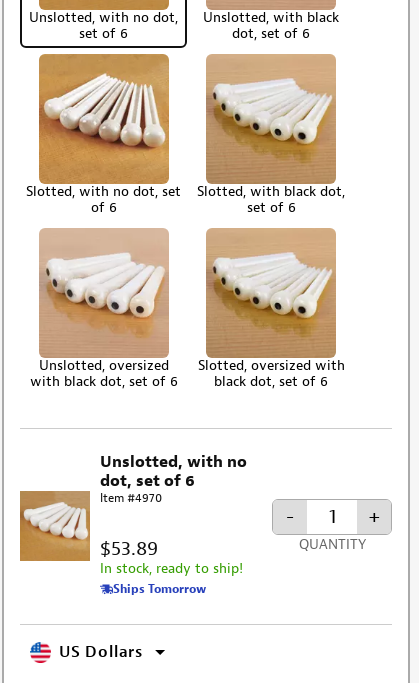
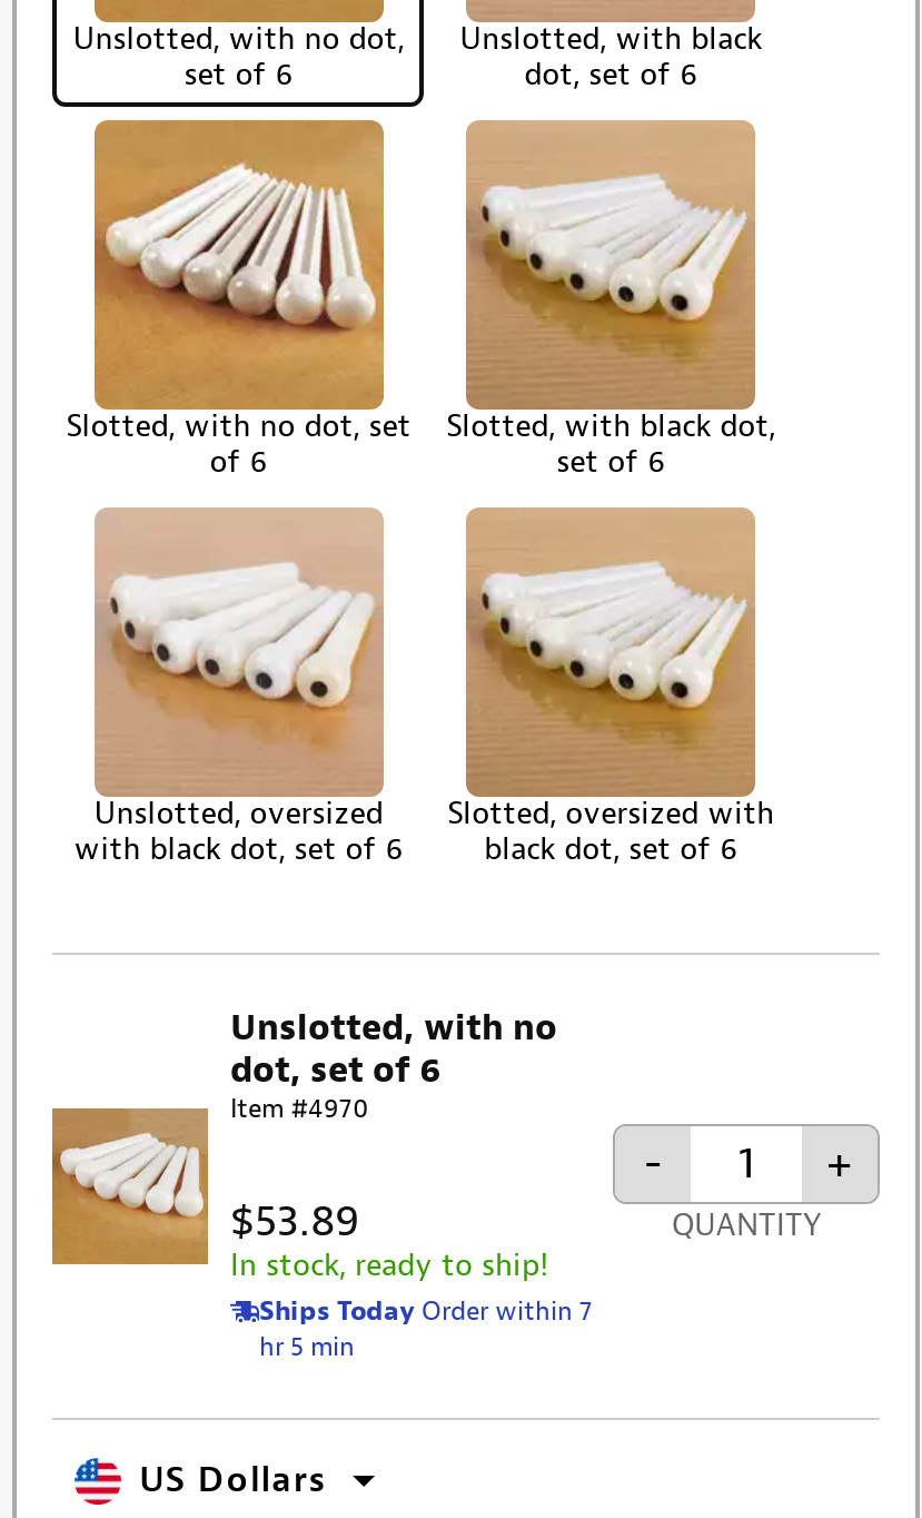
[113,581,206,597] Ships Tomorrow -> [259,1293,593,1364] Ships Today Order within 7 | hr 5 min

